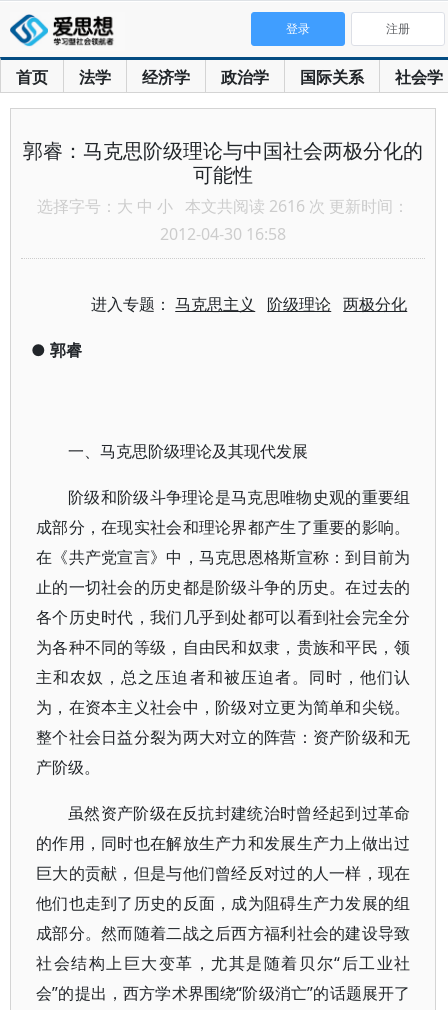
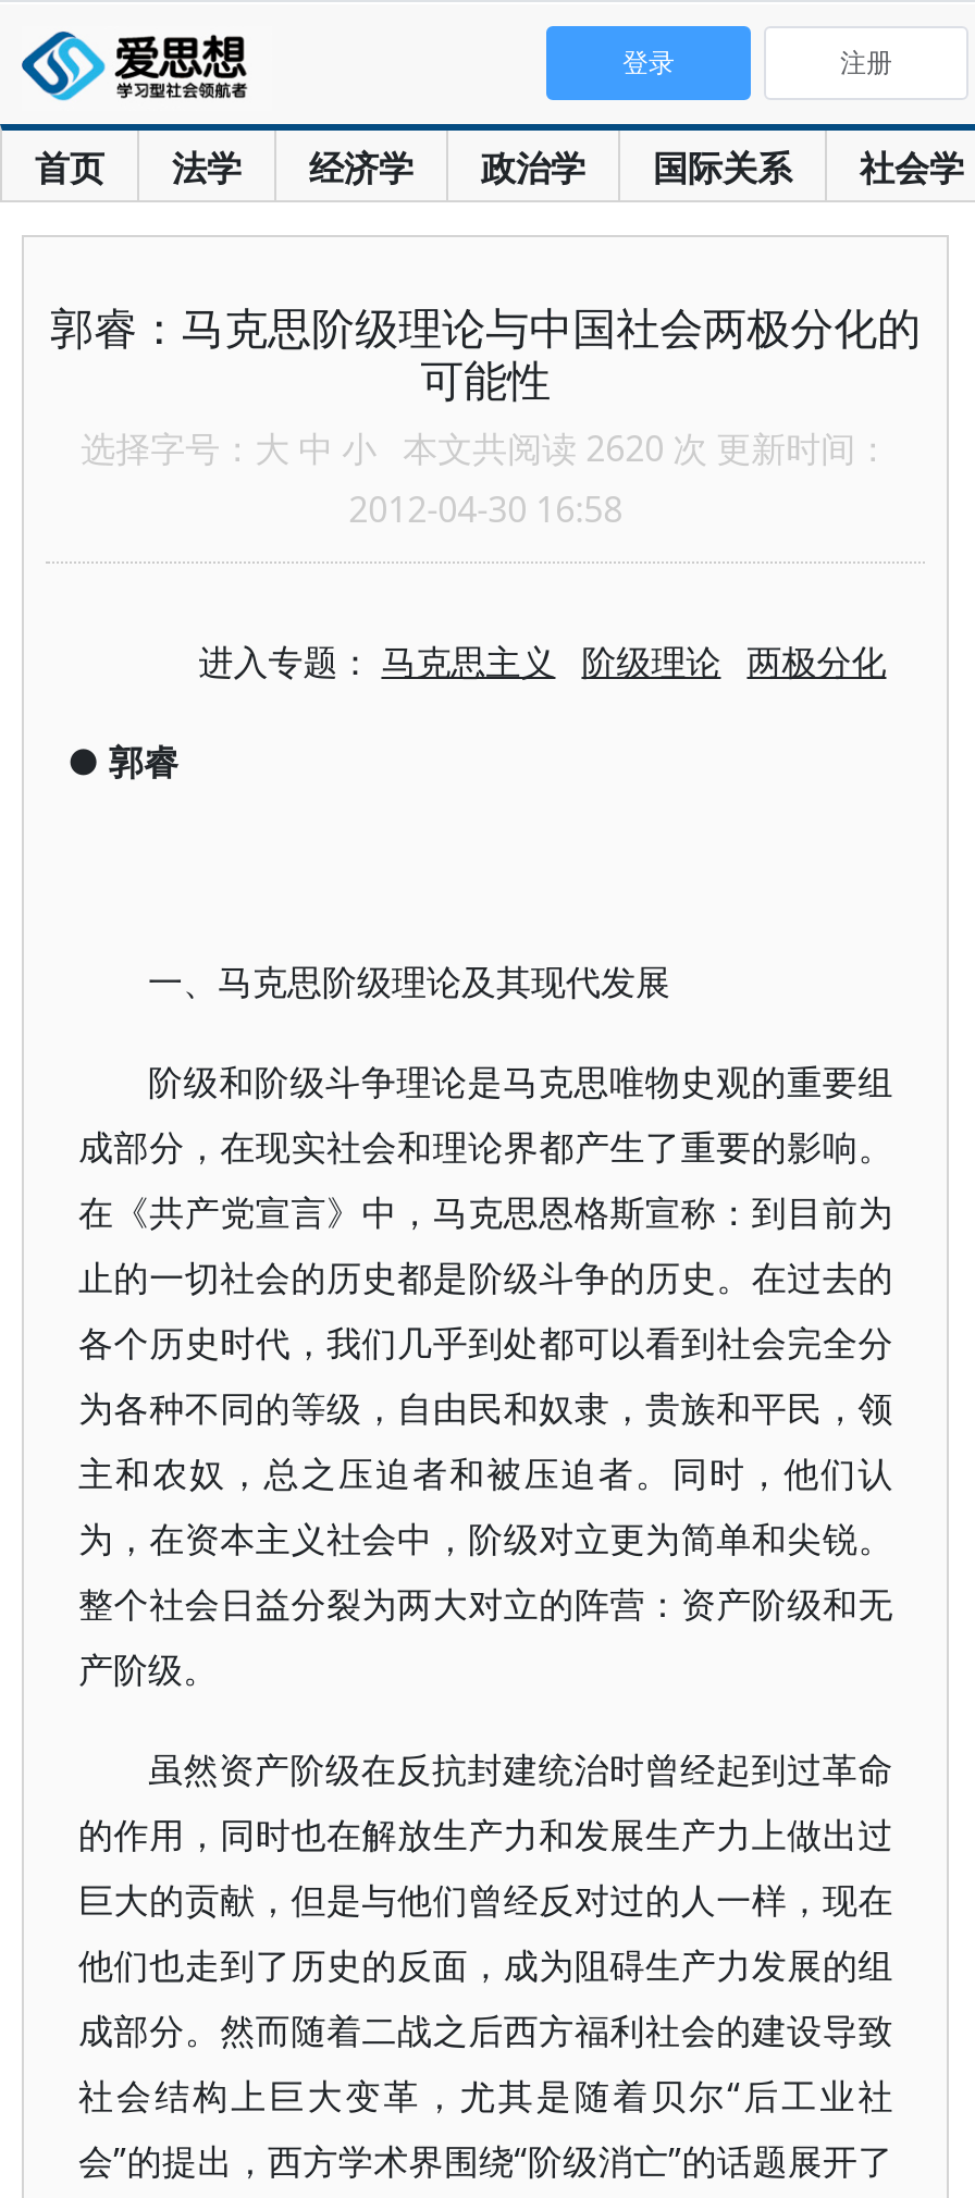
[37,195,409,217] 选择字号：大 中 小本文共阅读 2616 次 更新时间： -> [81,424,890,472] 选择字号：大 中 小本文共阅读 2620 次 更新时间：

